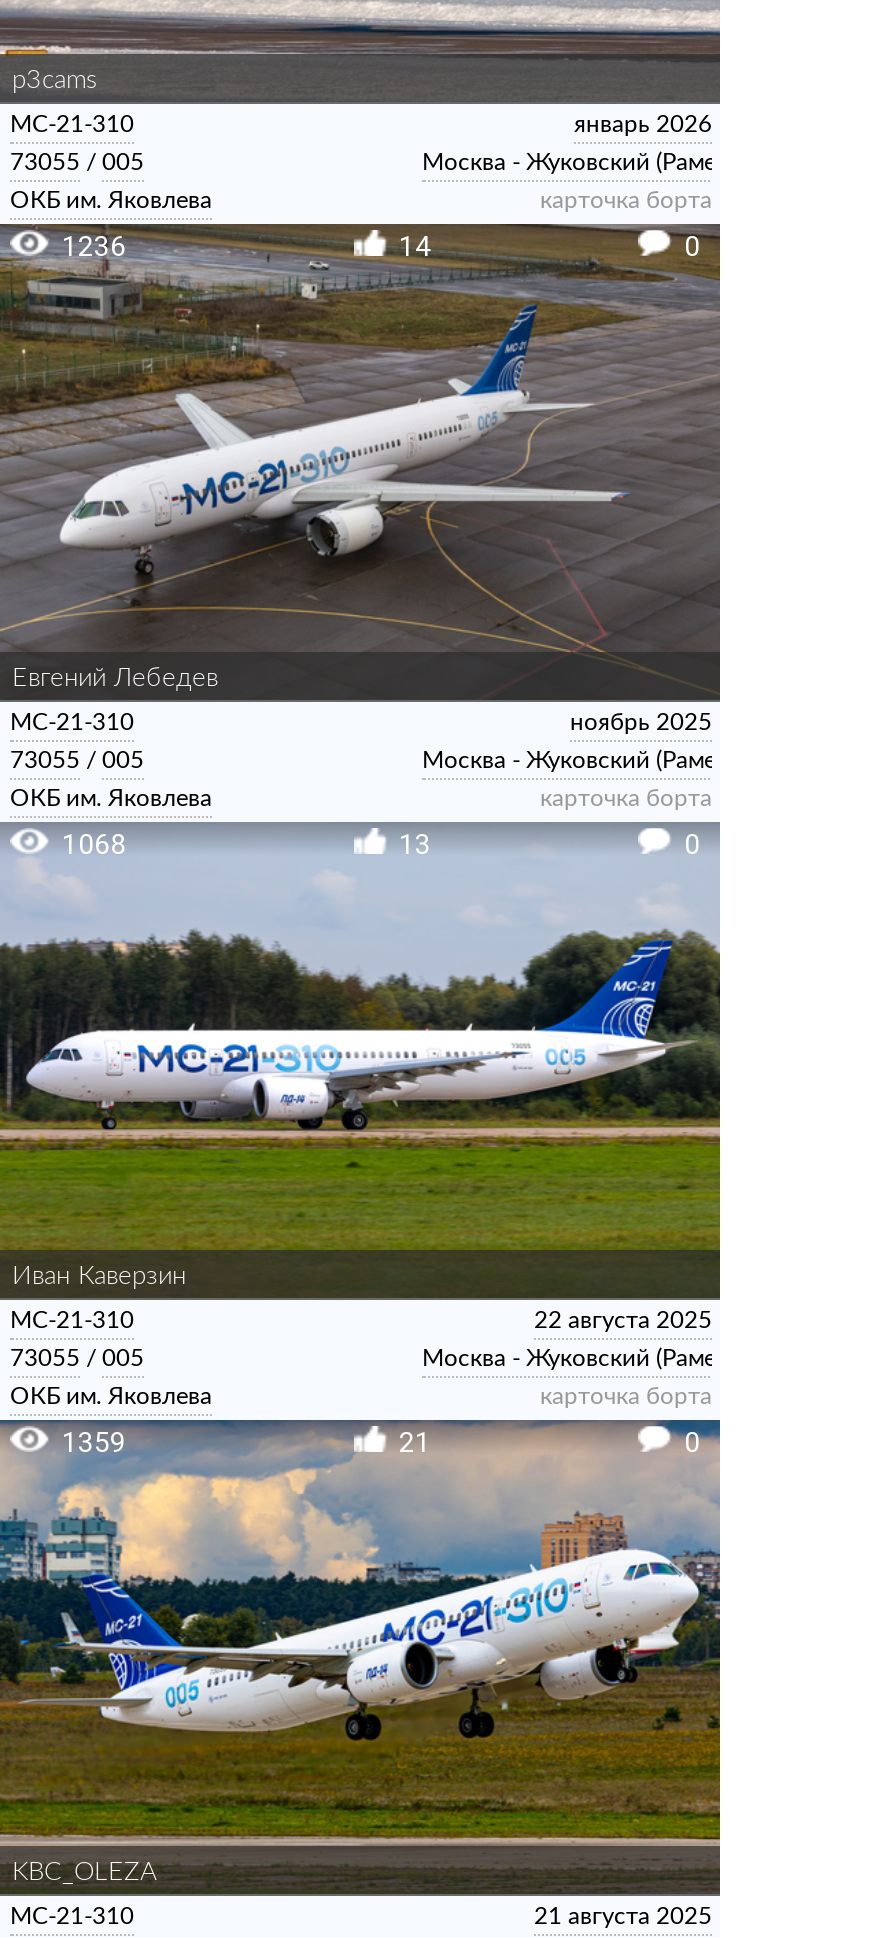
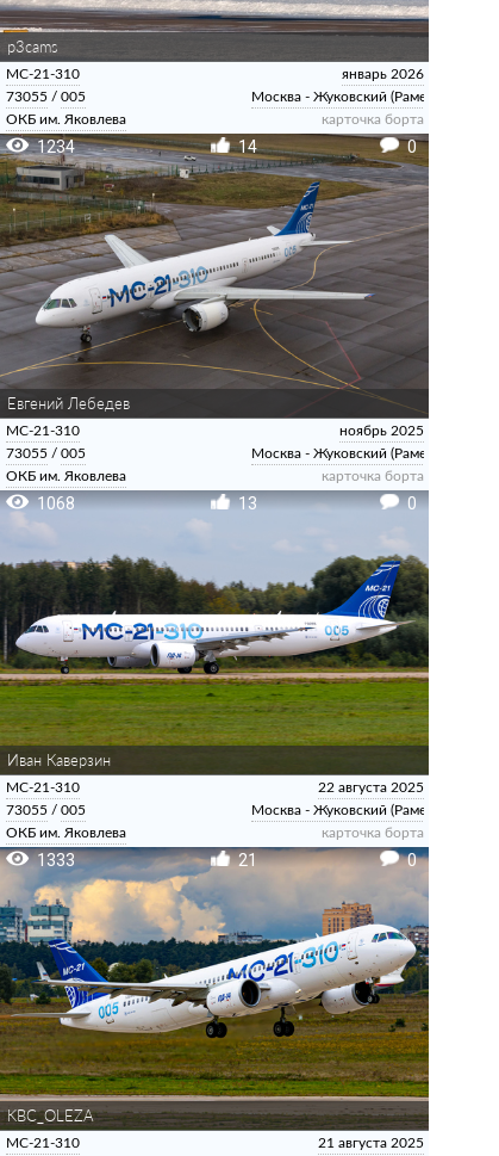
[50,230,126,262] 1236 -> [30,137,75,156] 1234
[50,1426,126,1458] 1359 -> [30,851,75,870] 1333

